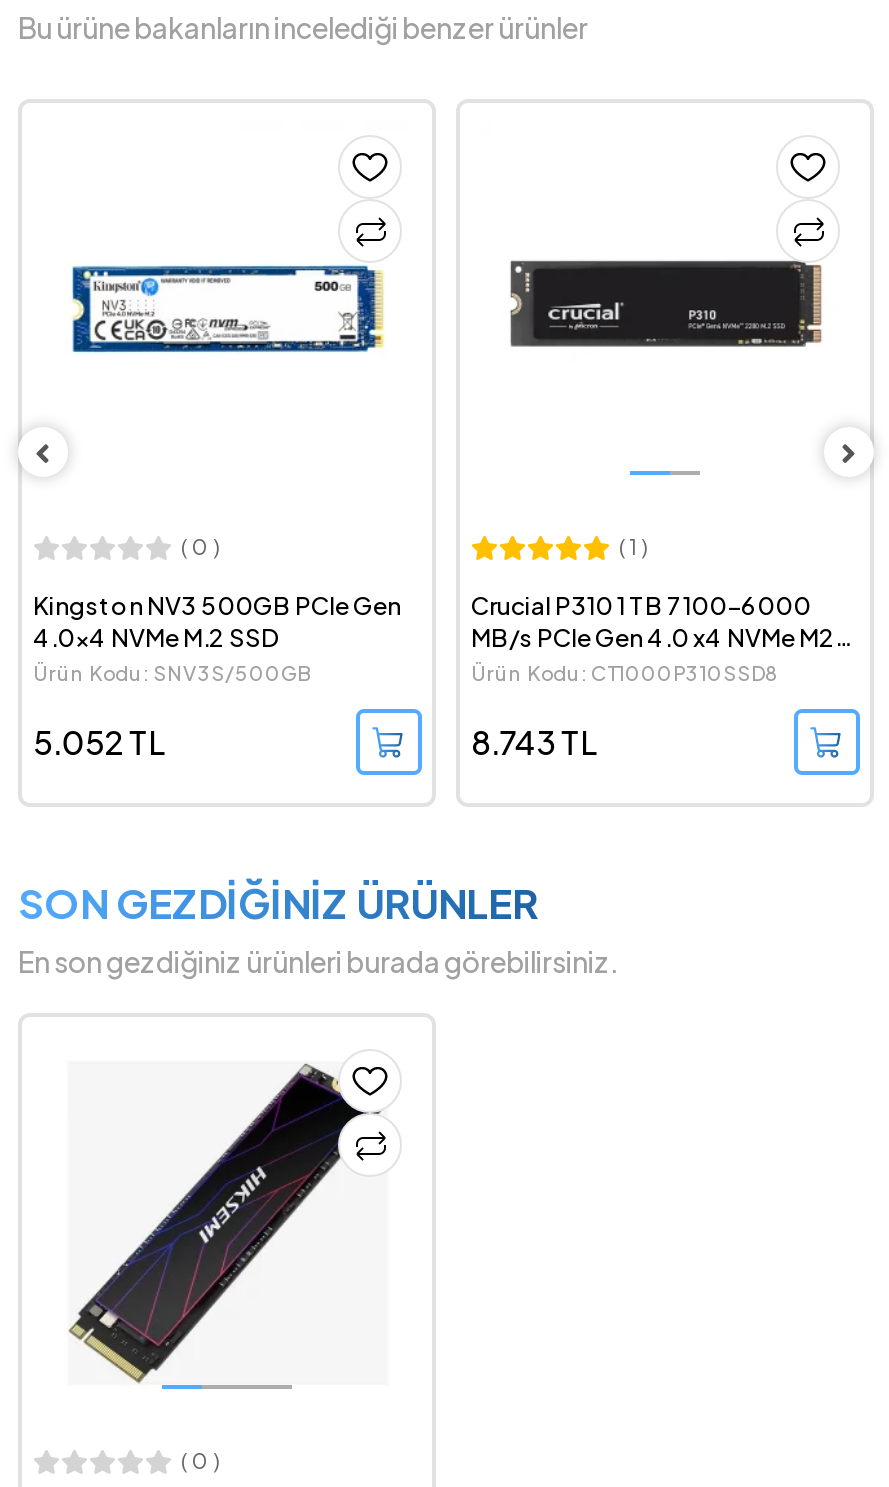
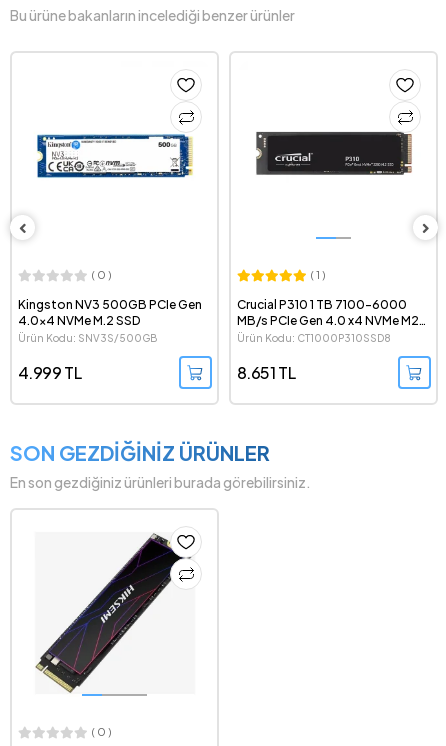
[33,720,163,762] 5.052 TL -> [17,361,82,382] 4.999 TL
[471,720,595,762] 8.743 TL -> [236,361,296,382] 8.651 TL

